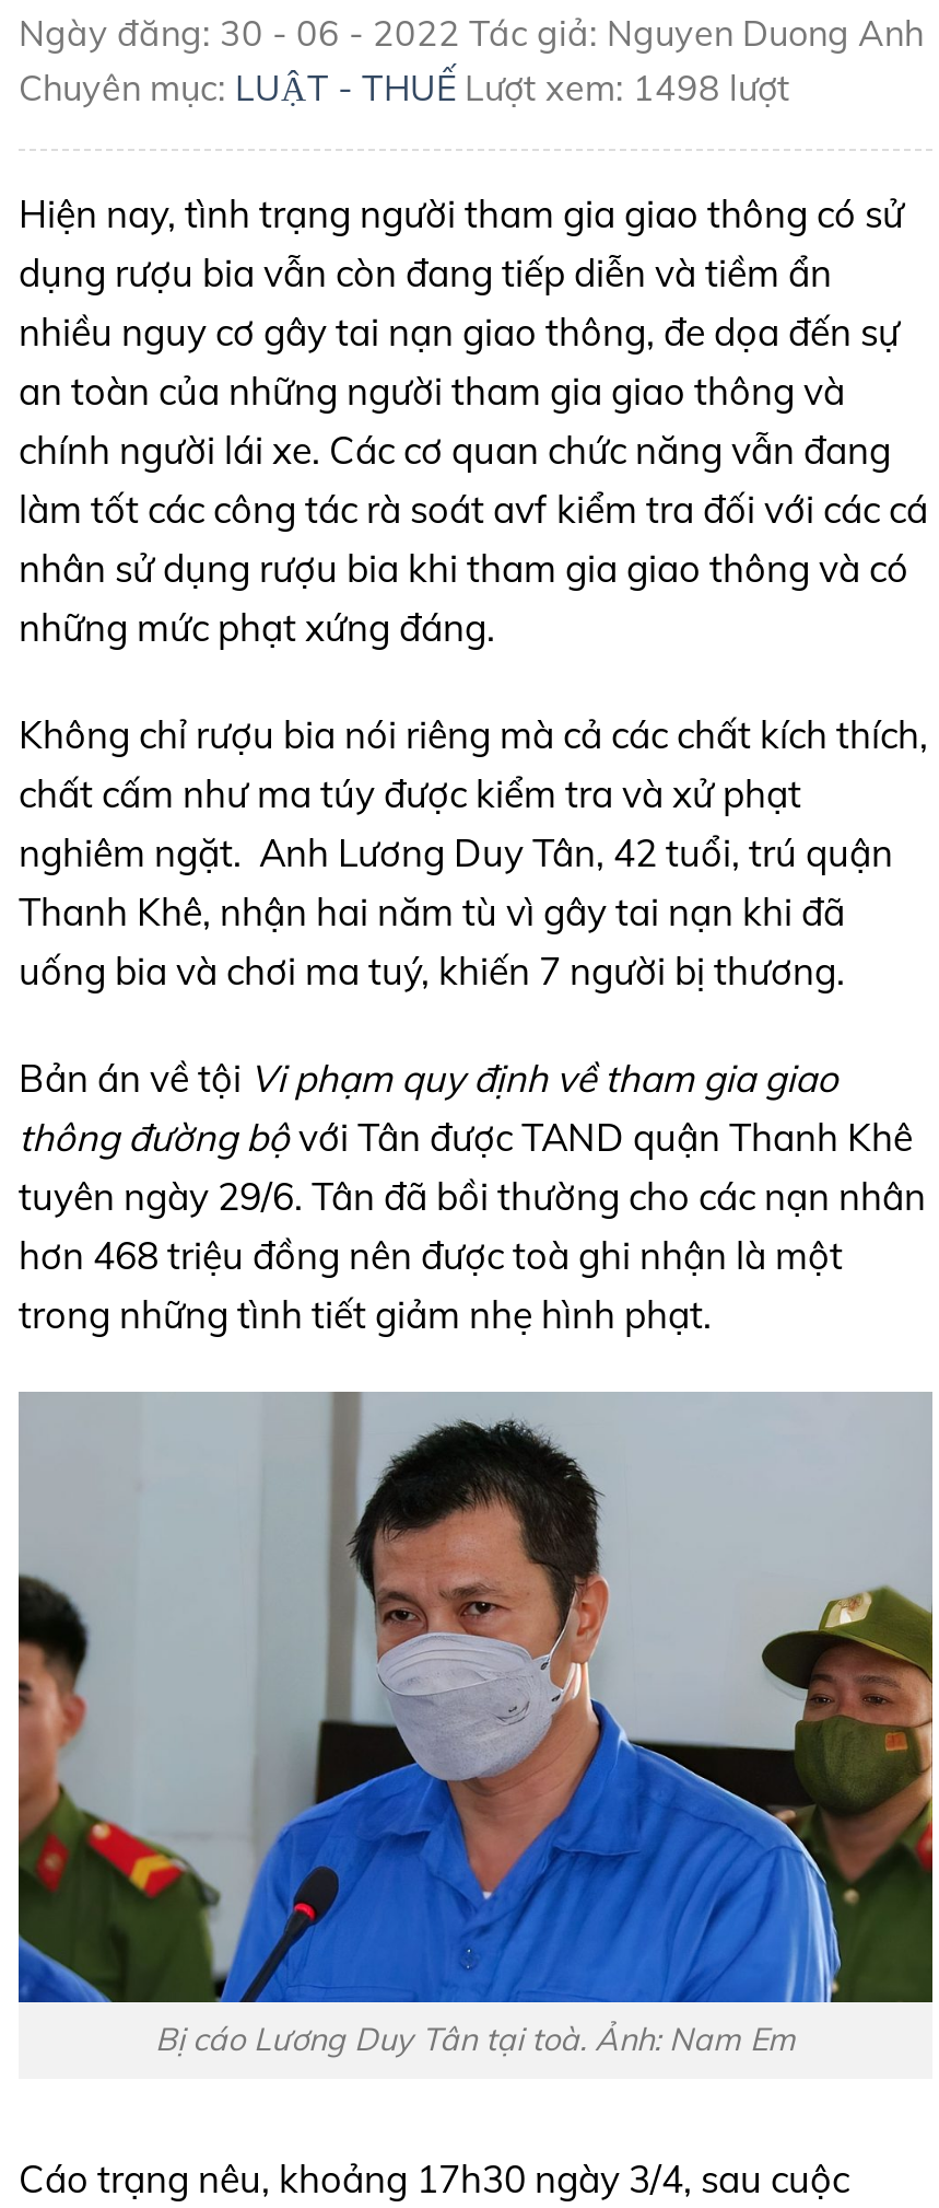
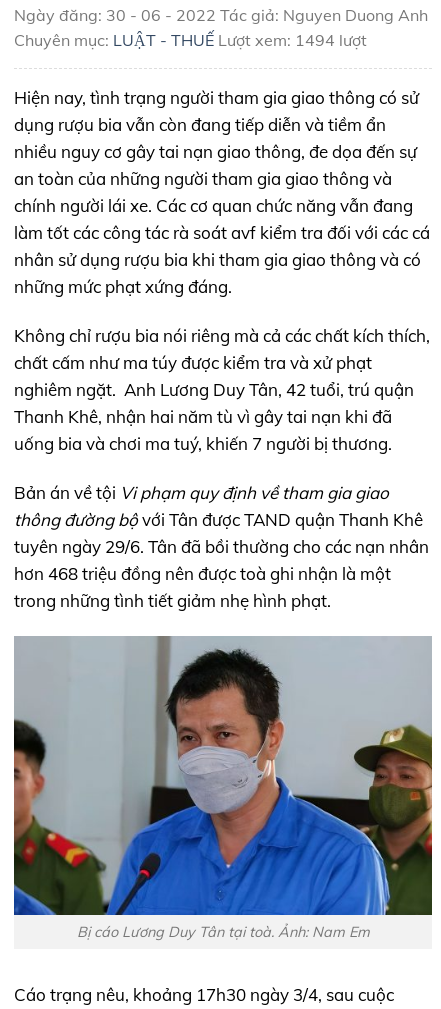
[19,66,790,109] Chuyên mục: LUẬT - THUẾ Lượt xem: 1498 lượt -> [14,30,367,50] Chuyên mục: LUẬT - THUẾ Lượt xem: 1494 lượt

